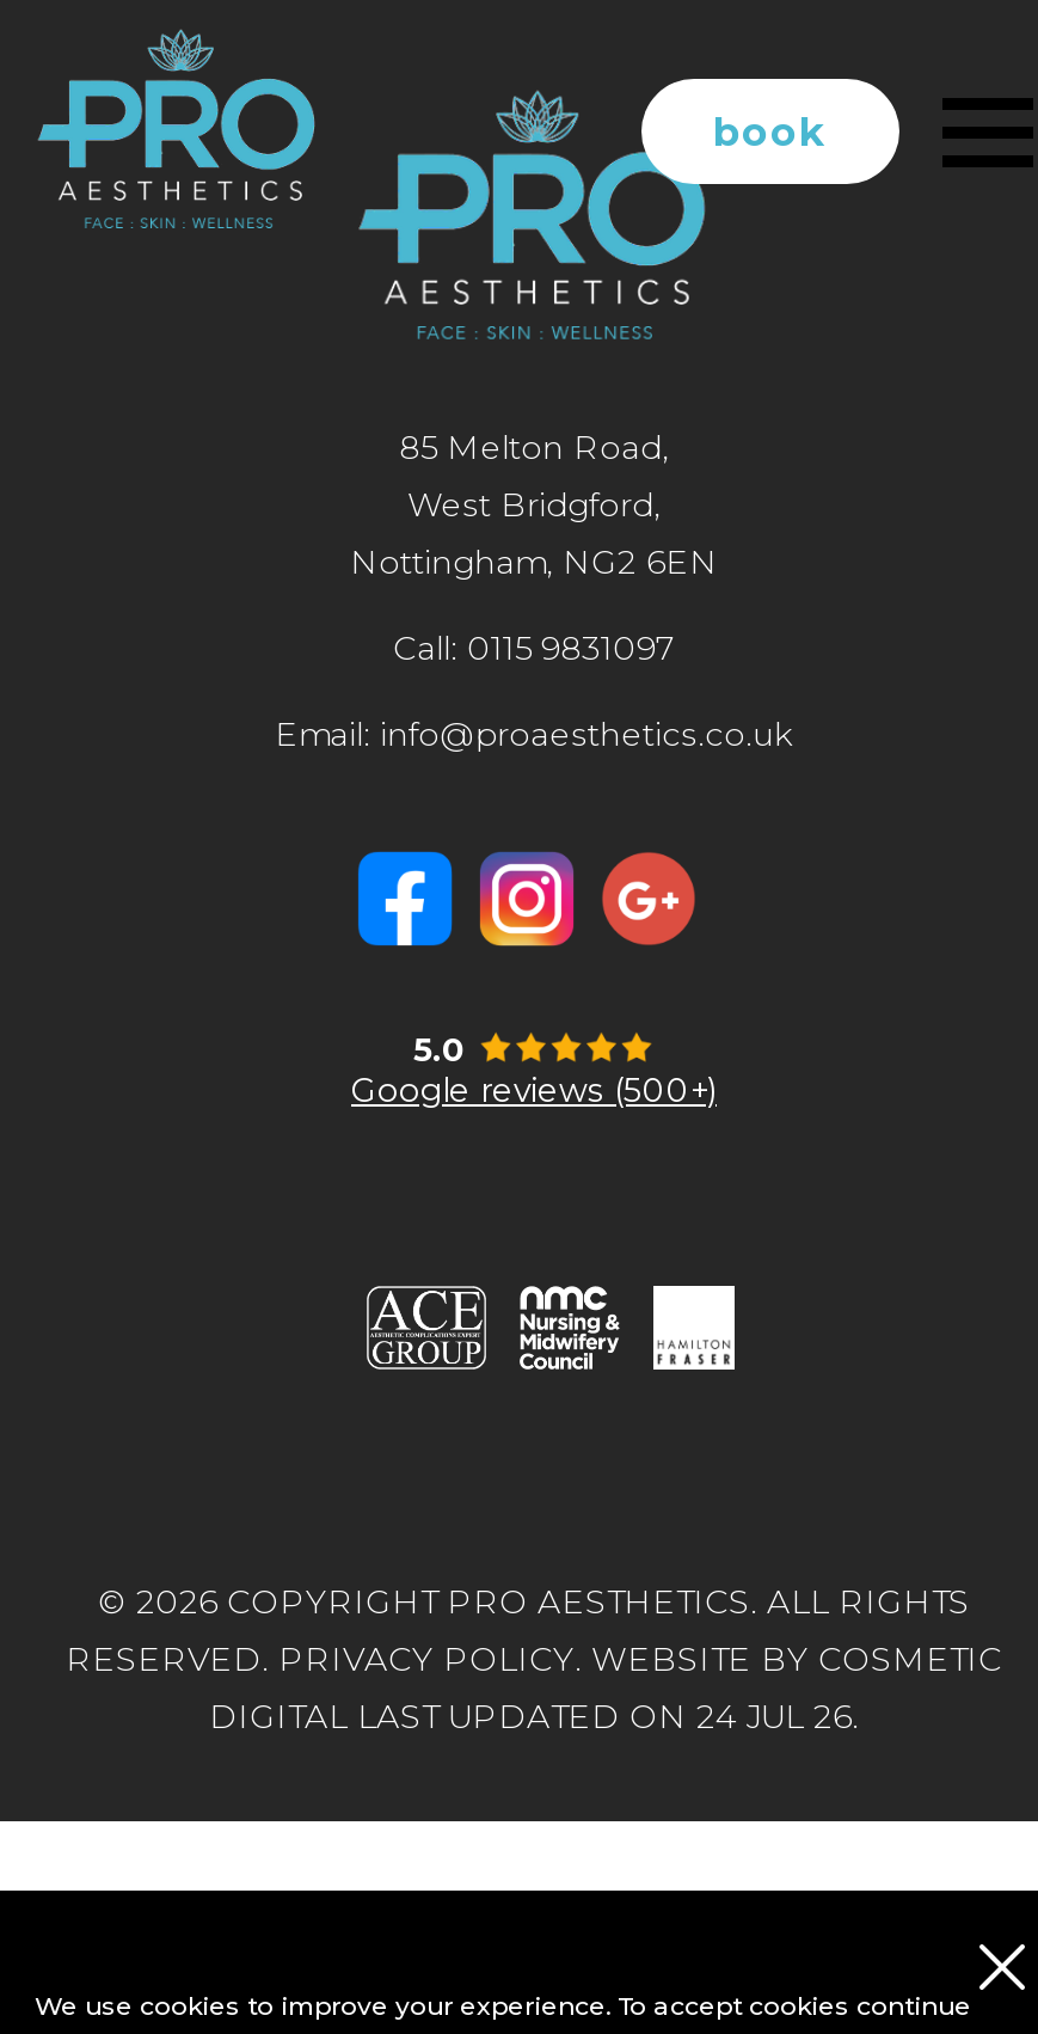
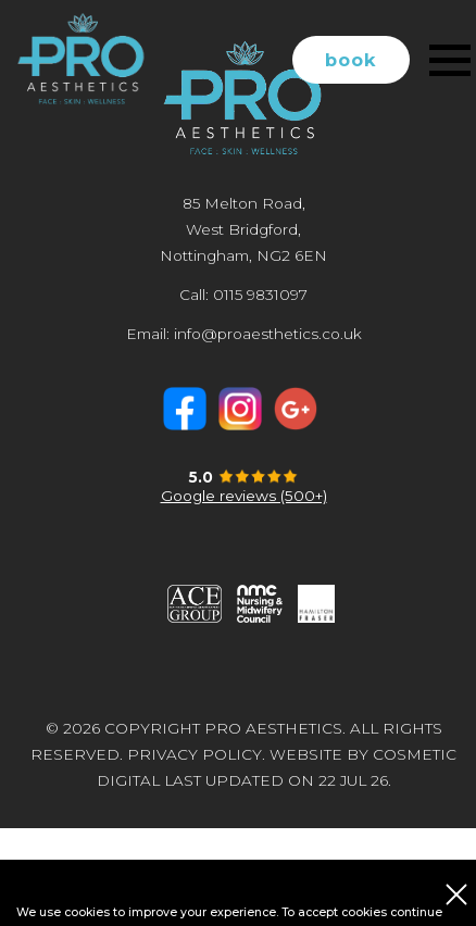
[209,1696,859,1734] DIGITAL LAST UPDATED ON 24 JUL 26. -> [96,771,391,789] DIGITAL LAST UPDATED ON 22 JUL 26.

